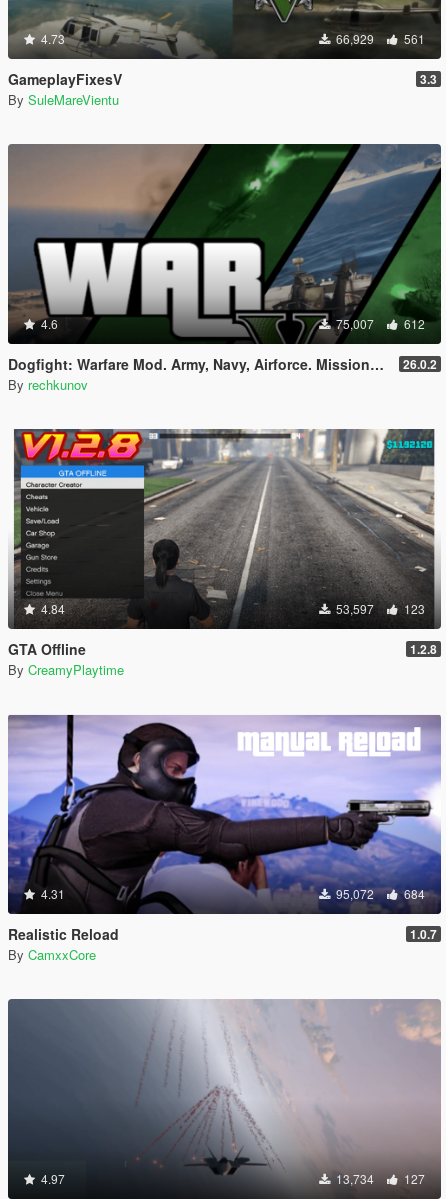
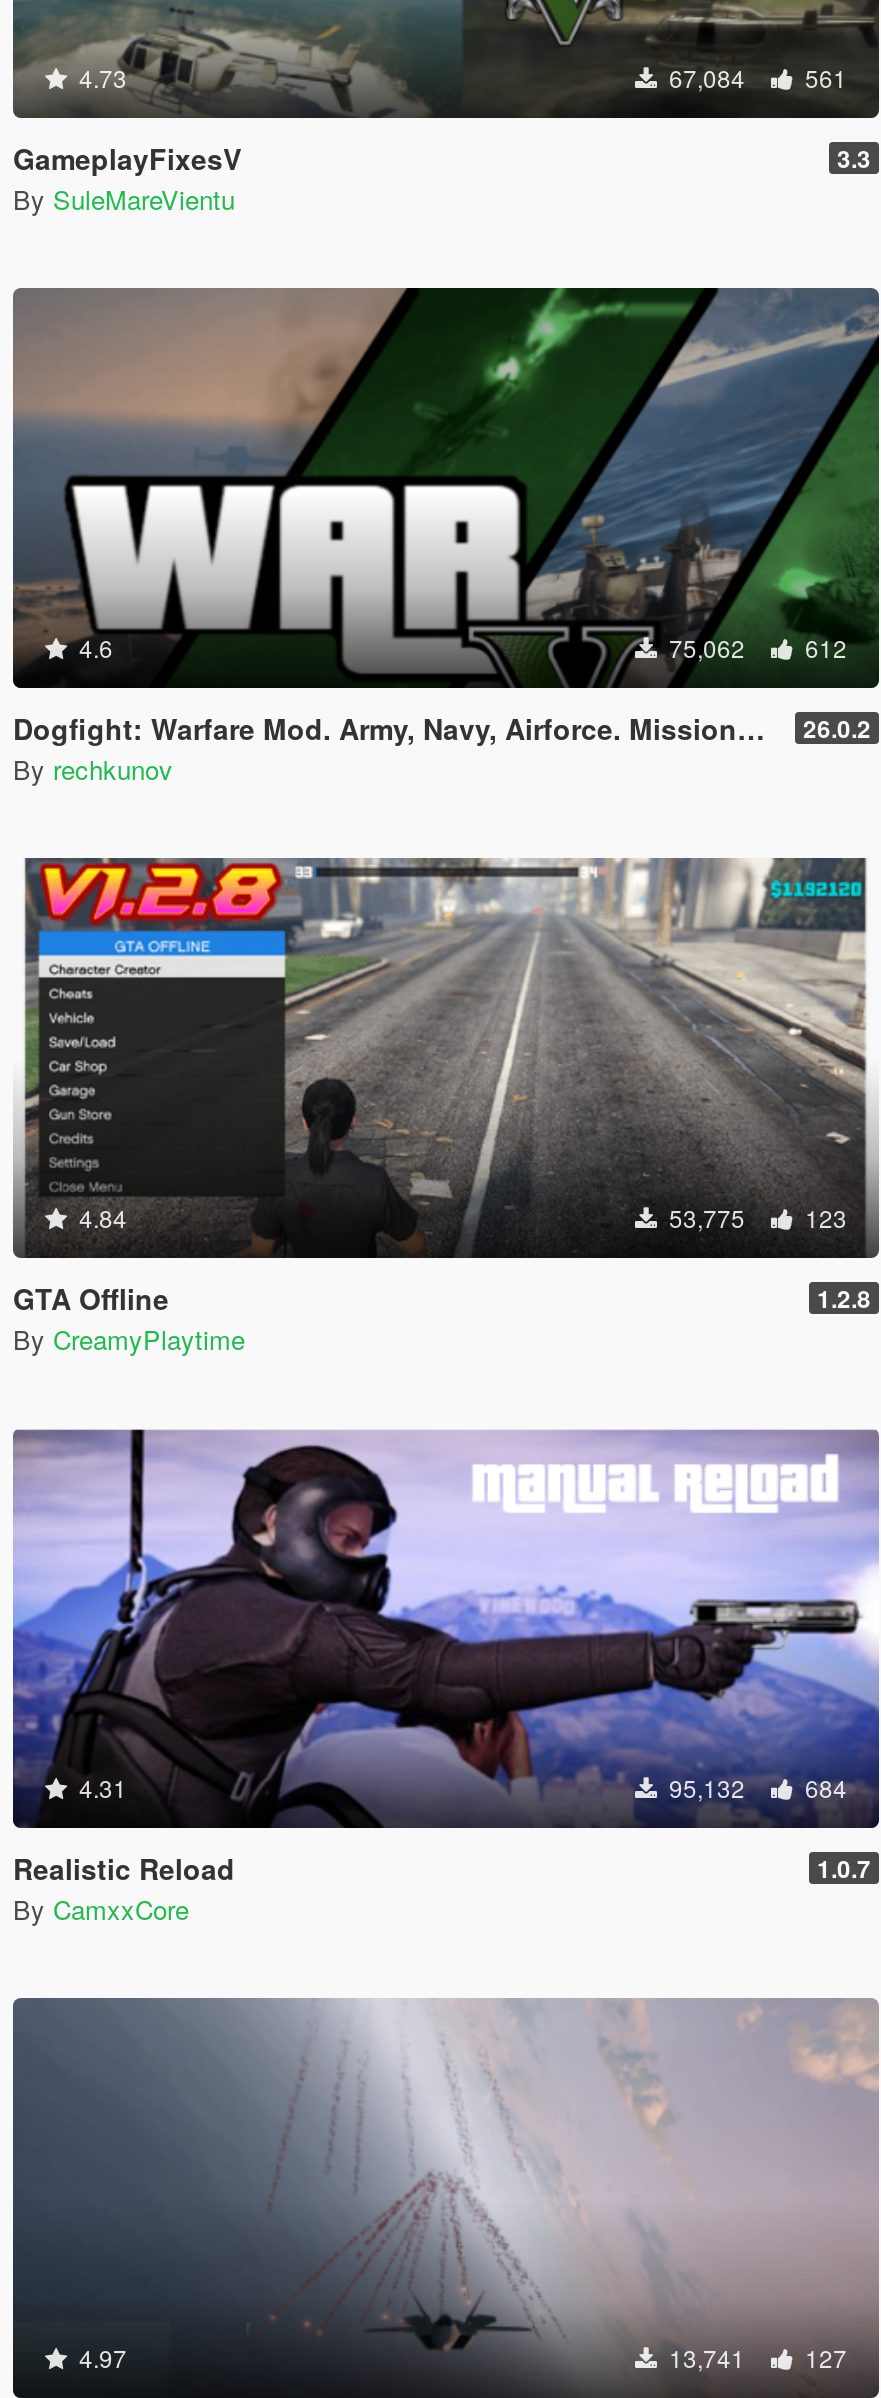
[333,30,425,47] 66,929 561 -> [663,60,847,94] 67,084 561
[333,315,425,332] 75,007 612 -> [663,630,847,664] 75,062 612
[333,600,425,617] 53,597 123 -> [663,1200,847,1234] 53,775 123
[333,885,425,902] 95,072 684 -> [663,1770,847,1804] 95,132 684
[333,1170,425,1187] 13,734 127 -> [663,2340,847,2374] 13,741 127

